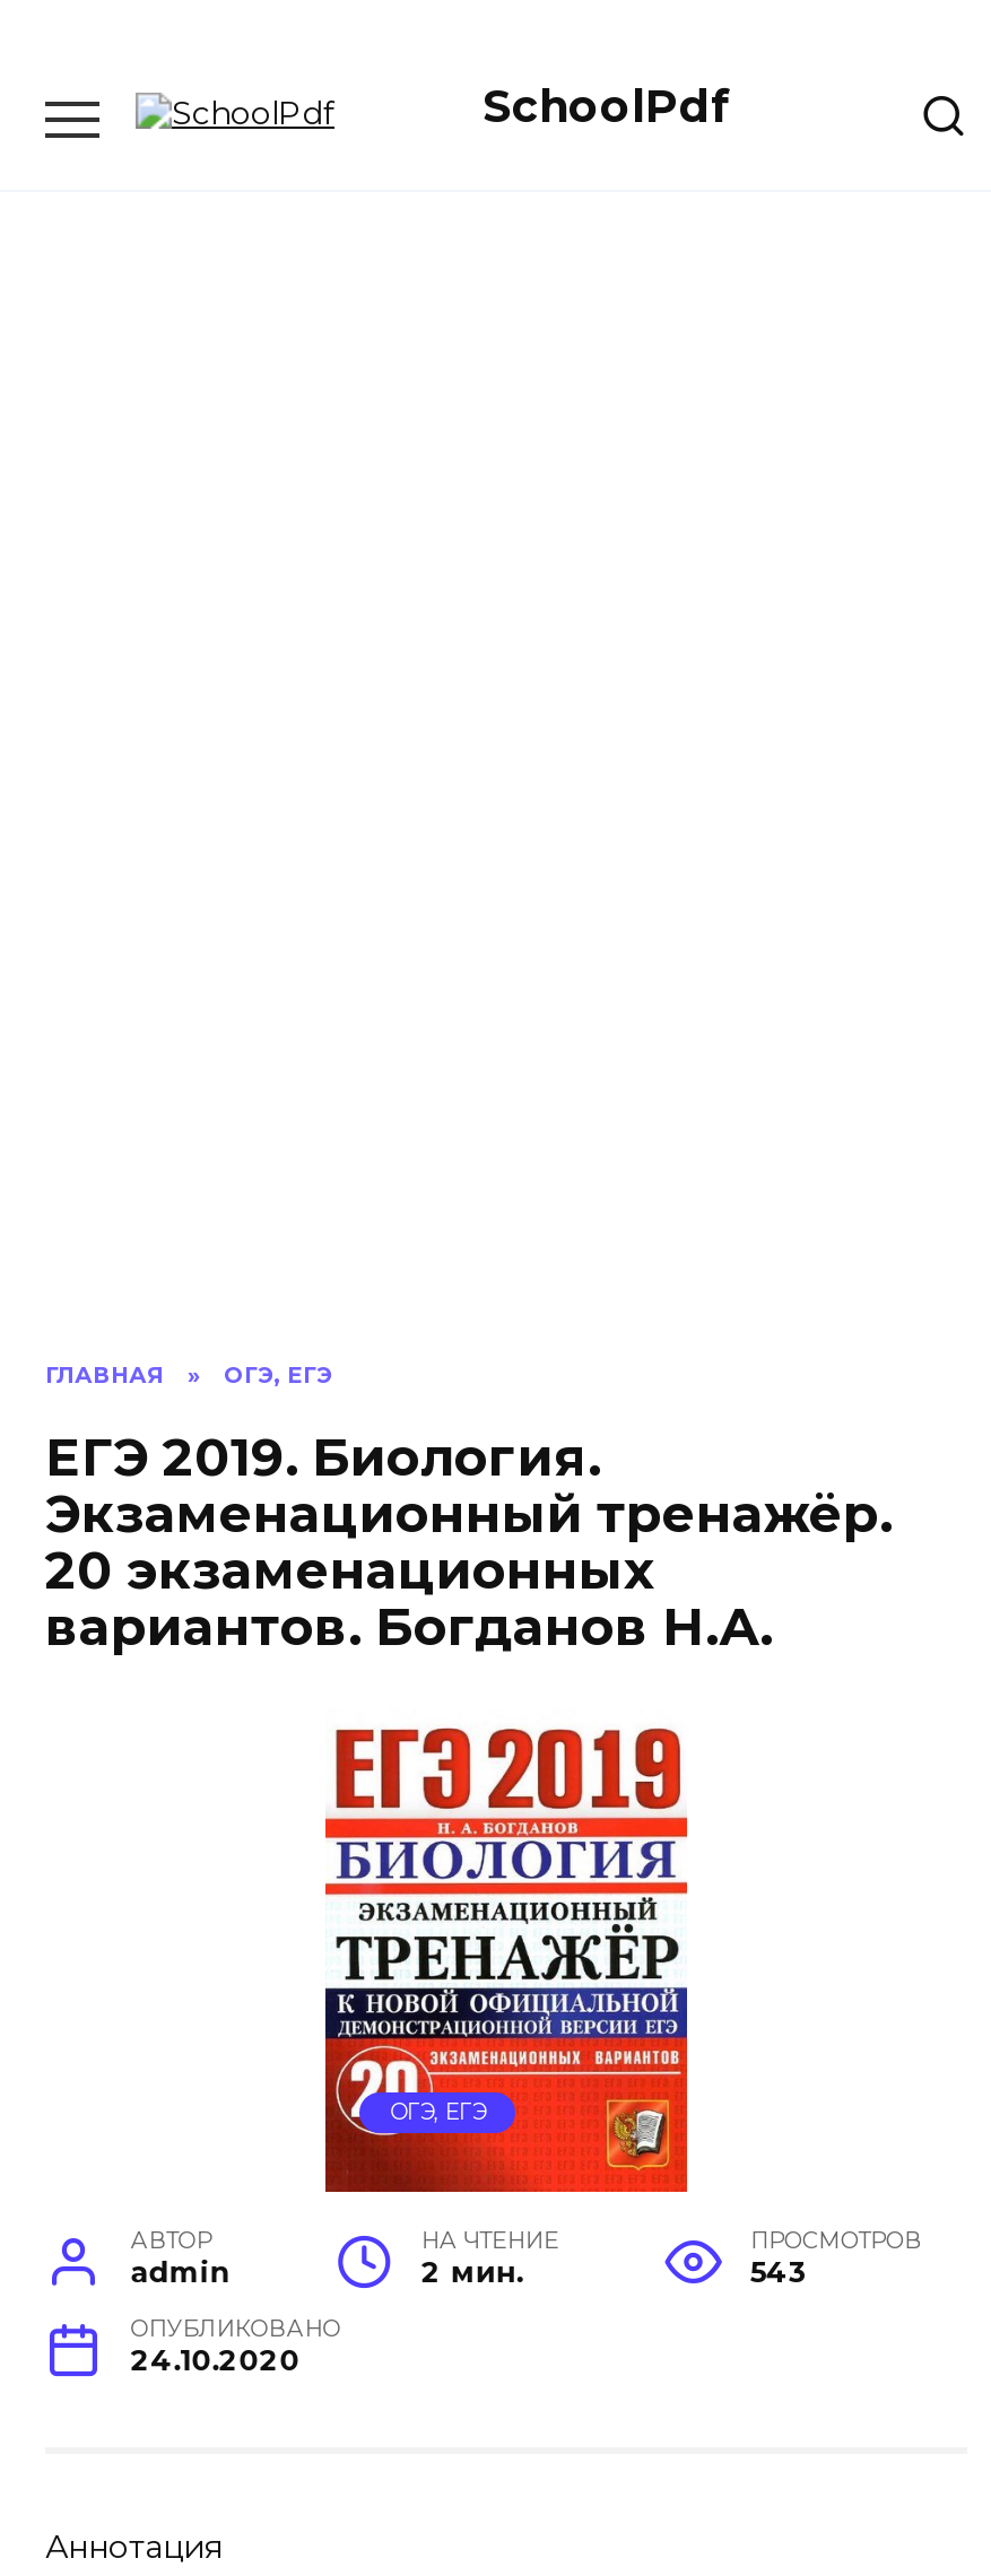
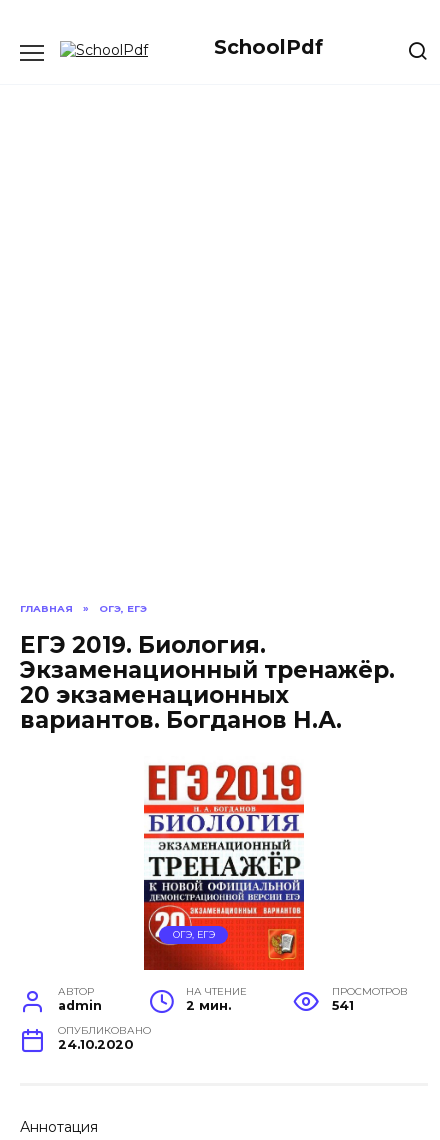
[750,2256,807,2290] 543 -> [332,998,354,1013] 541

